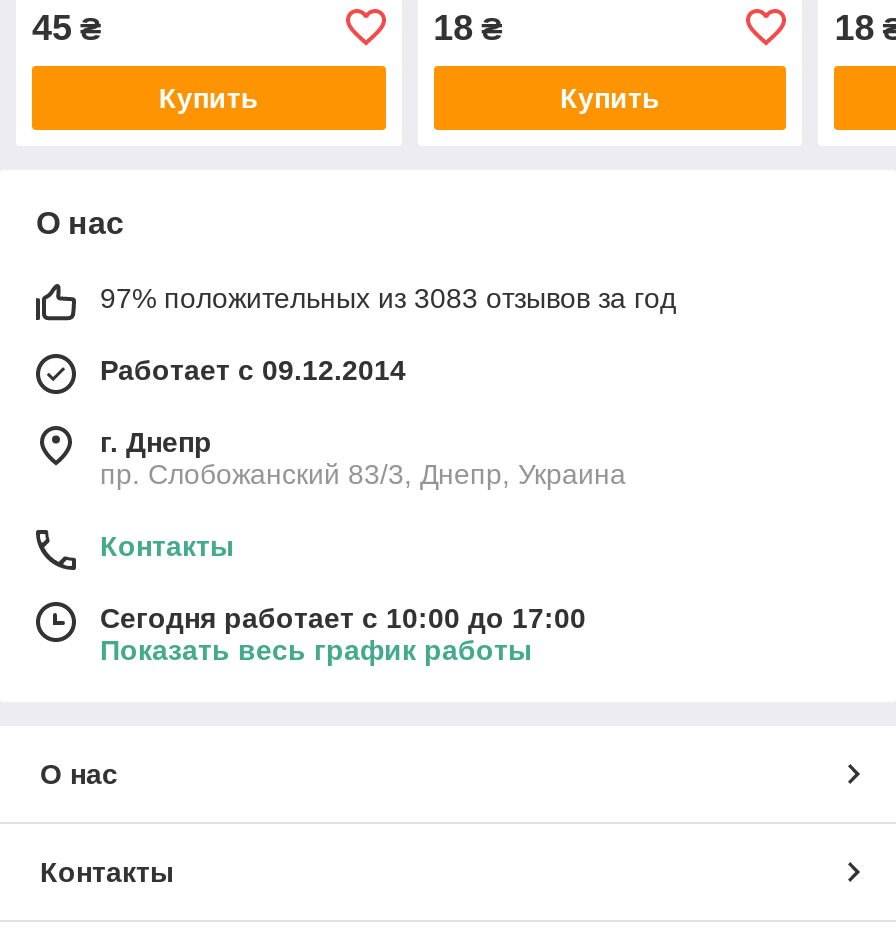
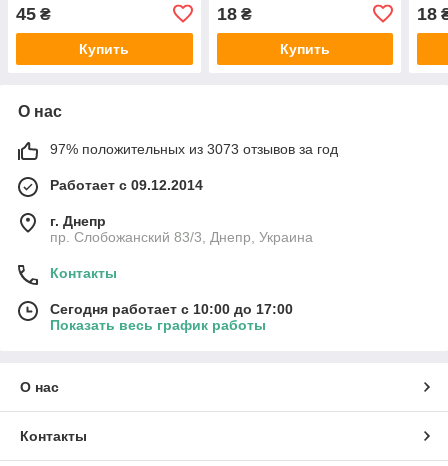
[100,282,676,314] 97% положительных из 3083 отзывов за год -> [50,141,338,157] 97% положительных из 3073 отзывов за год

